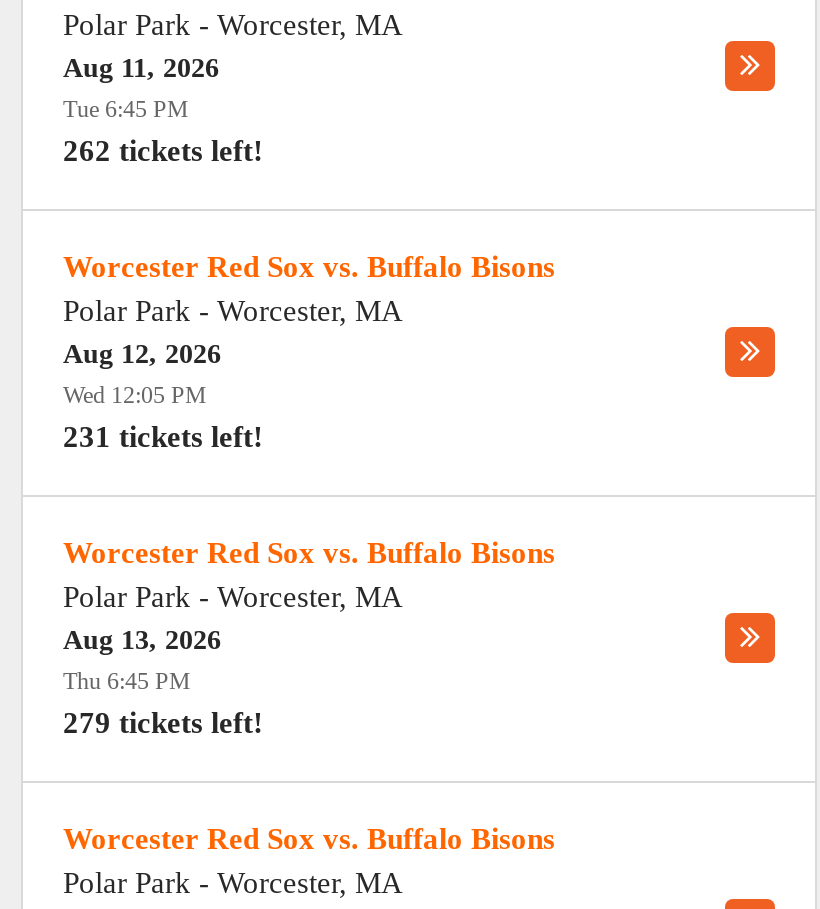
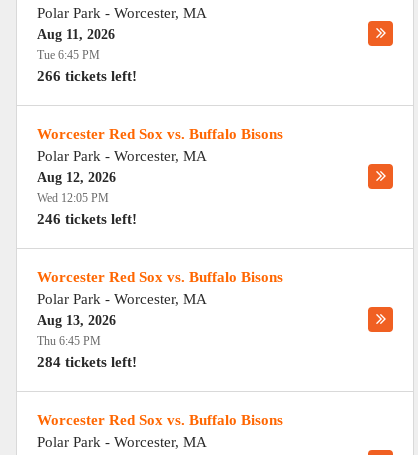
[63,135,263,167] 262 tickets left! -> [37,68,137,84] 266 tickets left!
[63,421,263,453] 231 tickets left! -> [37,211,137,227] 246 tickets left!
[63,707,263,739] 279 tickets left! -> [37,354,137,370] 284 tickets left!

